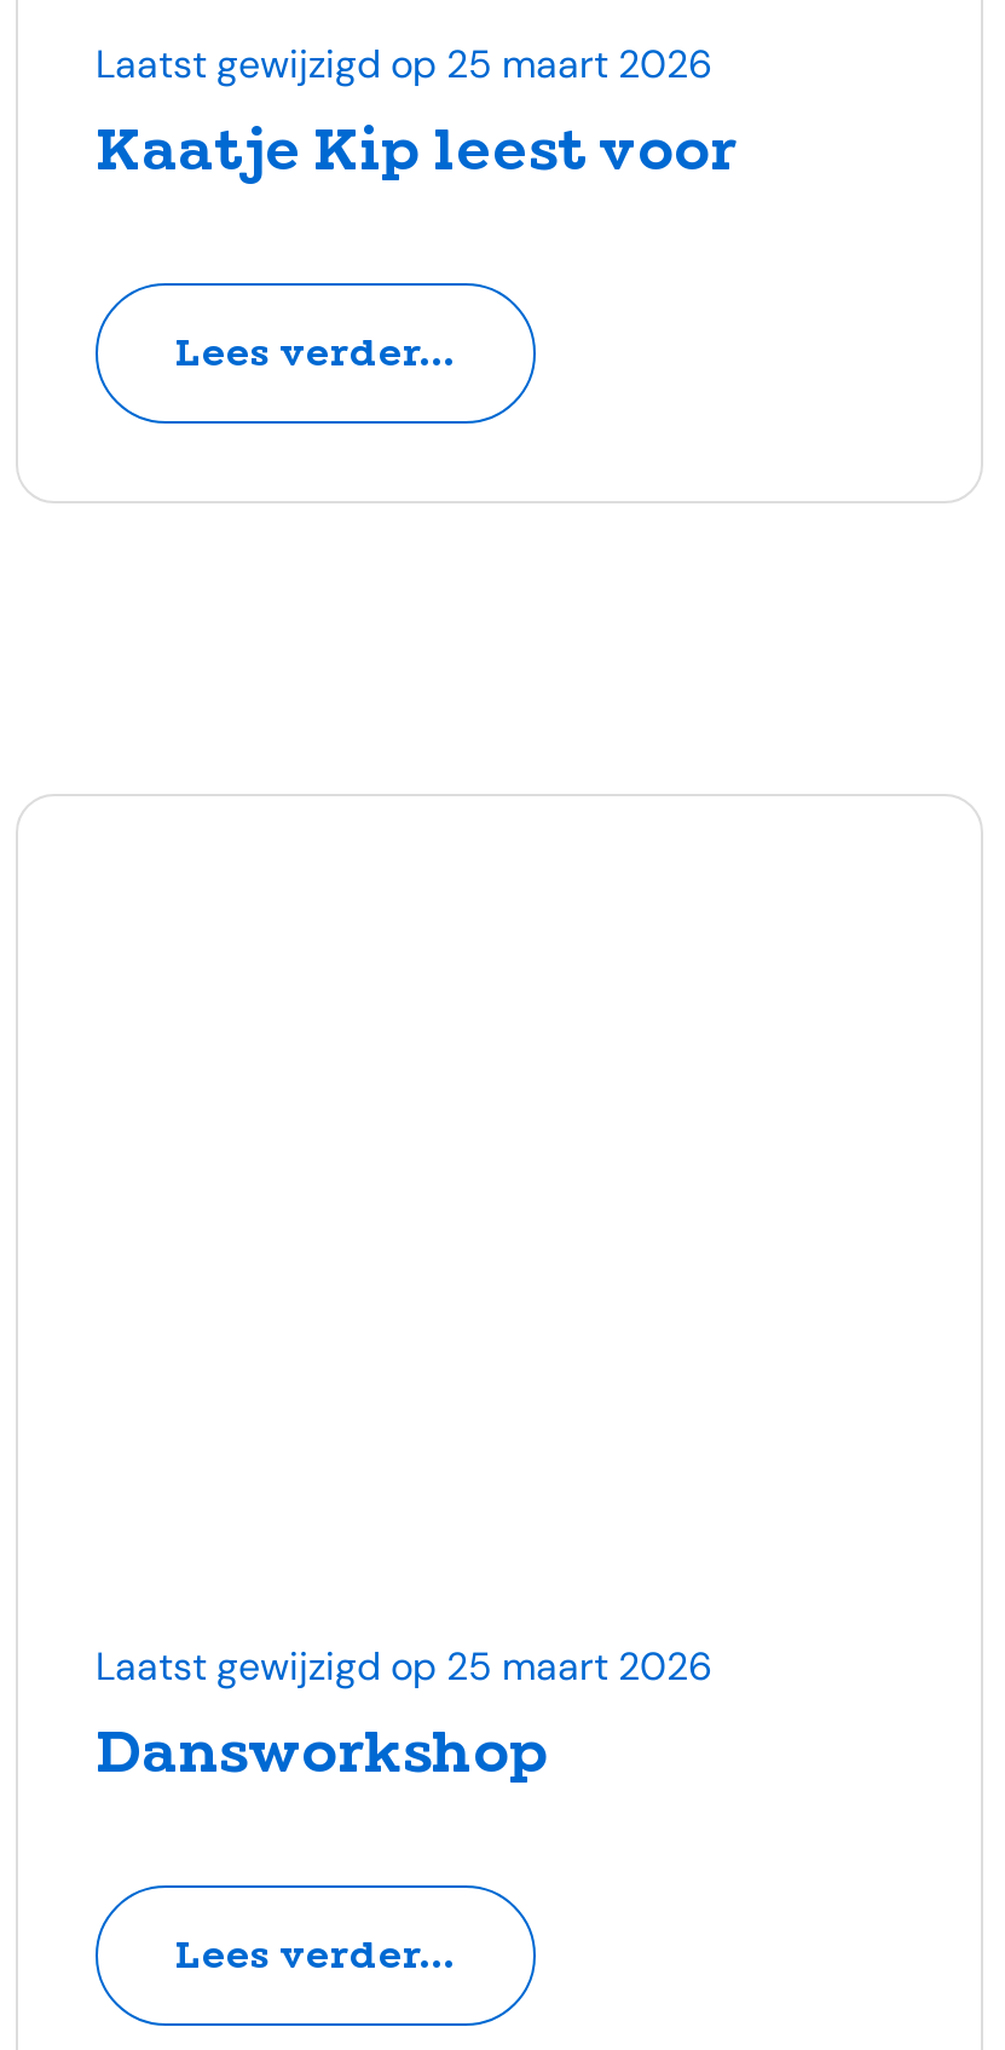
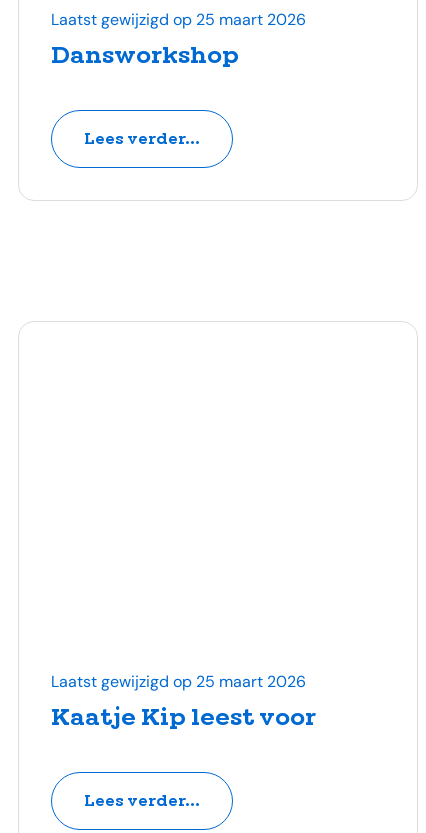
moved [96,114,737,186] -> [51,702,316,732]: Kaatje Kip leest voor
moved [96,1716,550,1789] -> [51,40,239,70]: Dansworkshop

